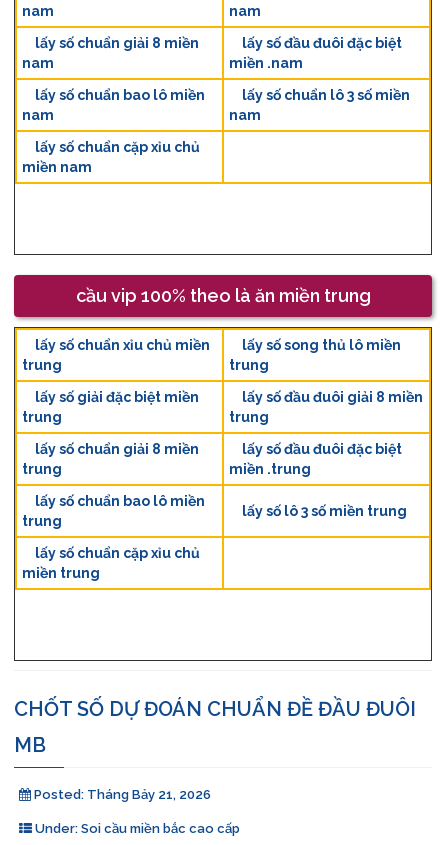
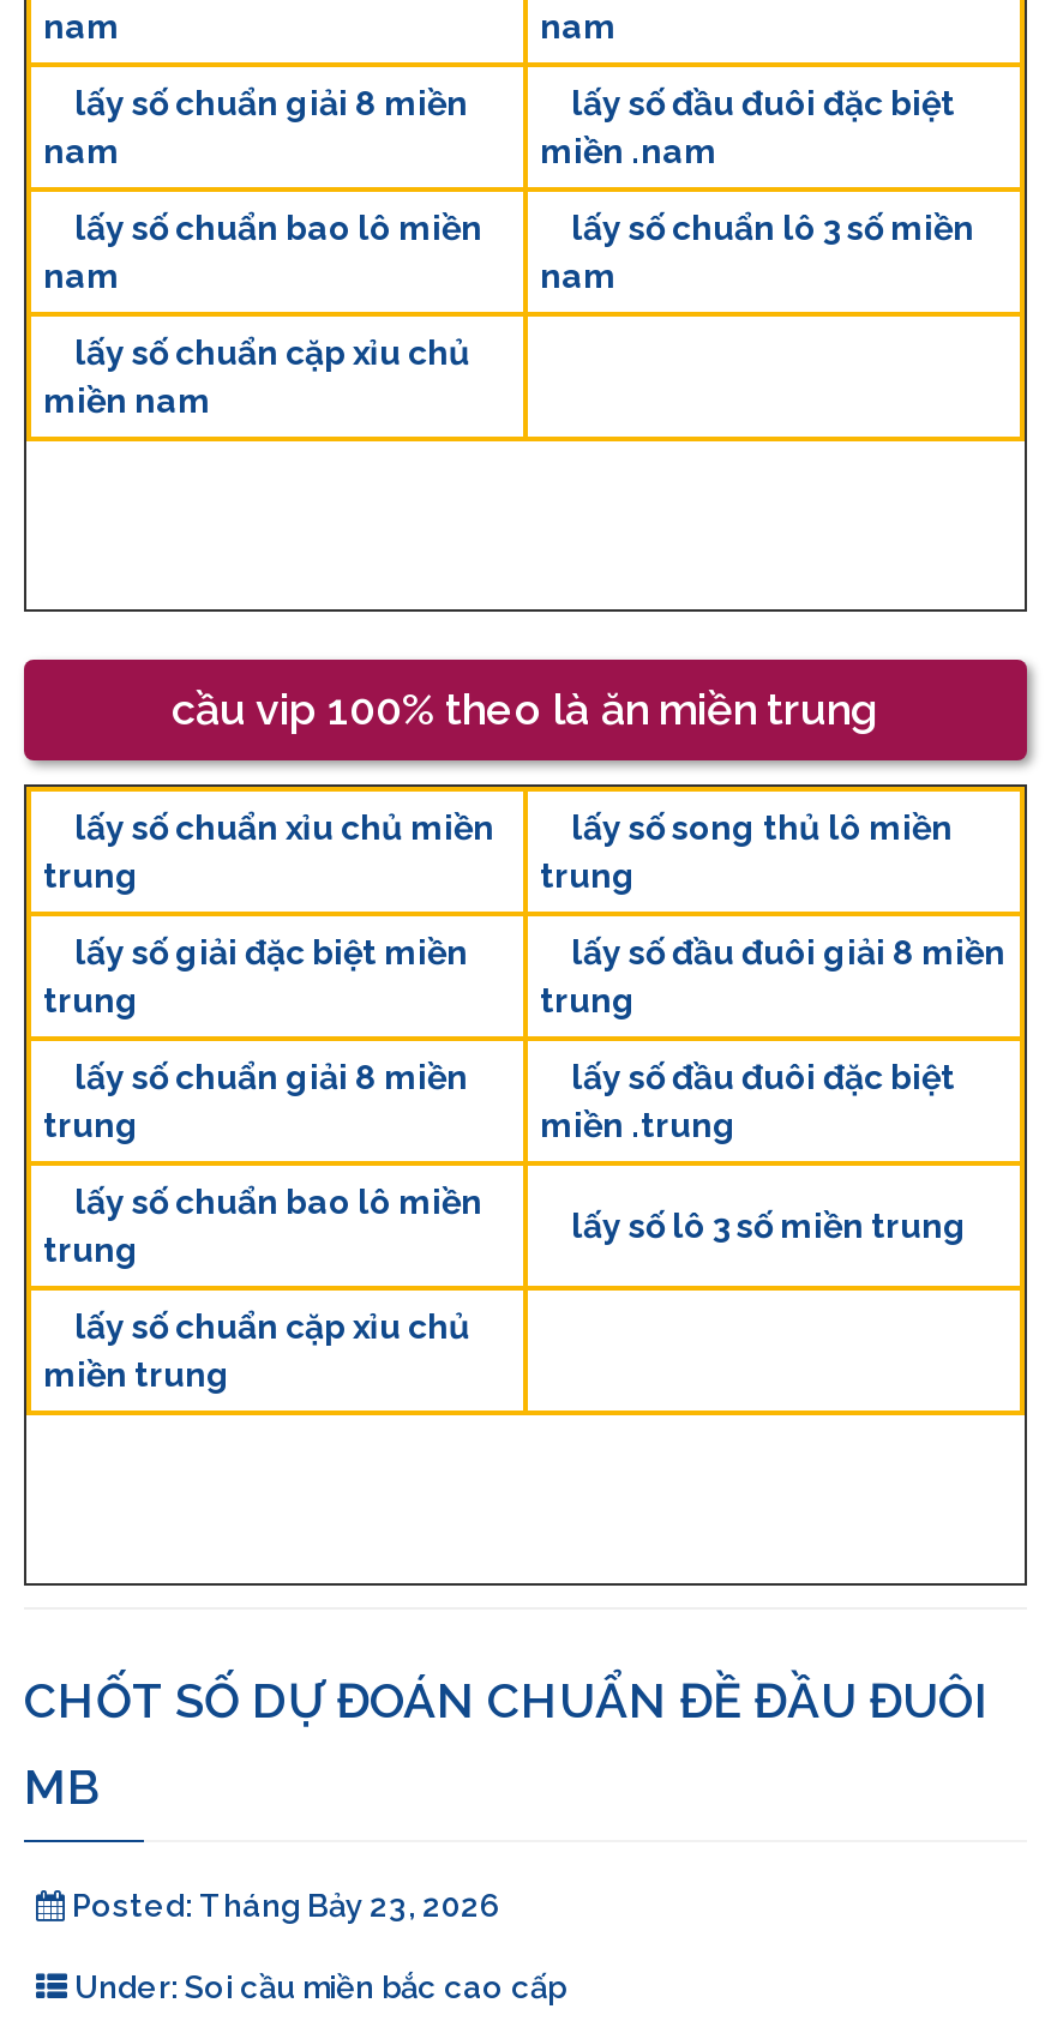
[31,787,211,802] Posted: Tháng Bảy 21, 2026 -> [65,1888,499,1924] Posted: Tháng Bảy 23, 2026

